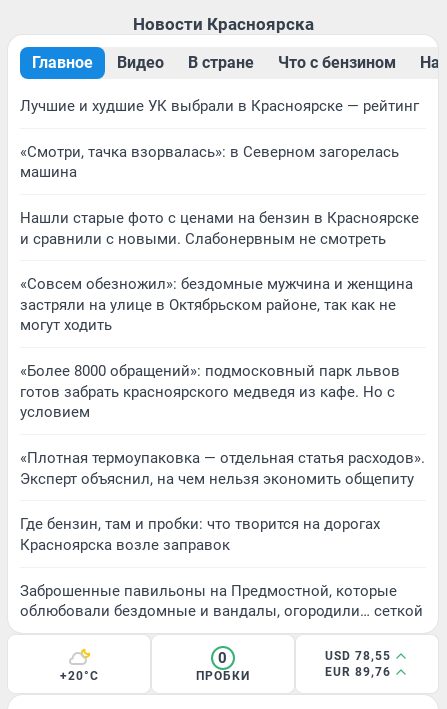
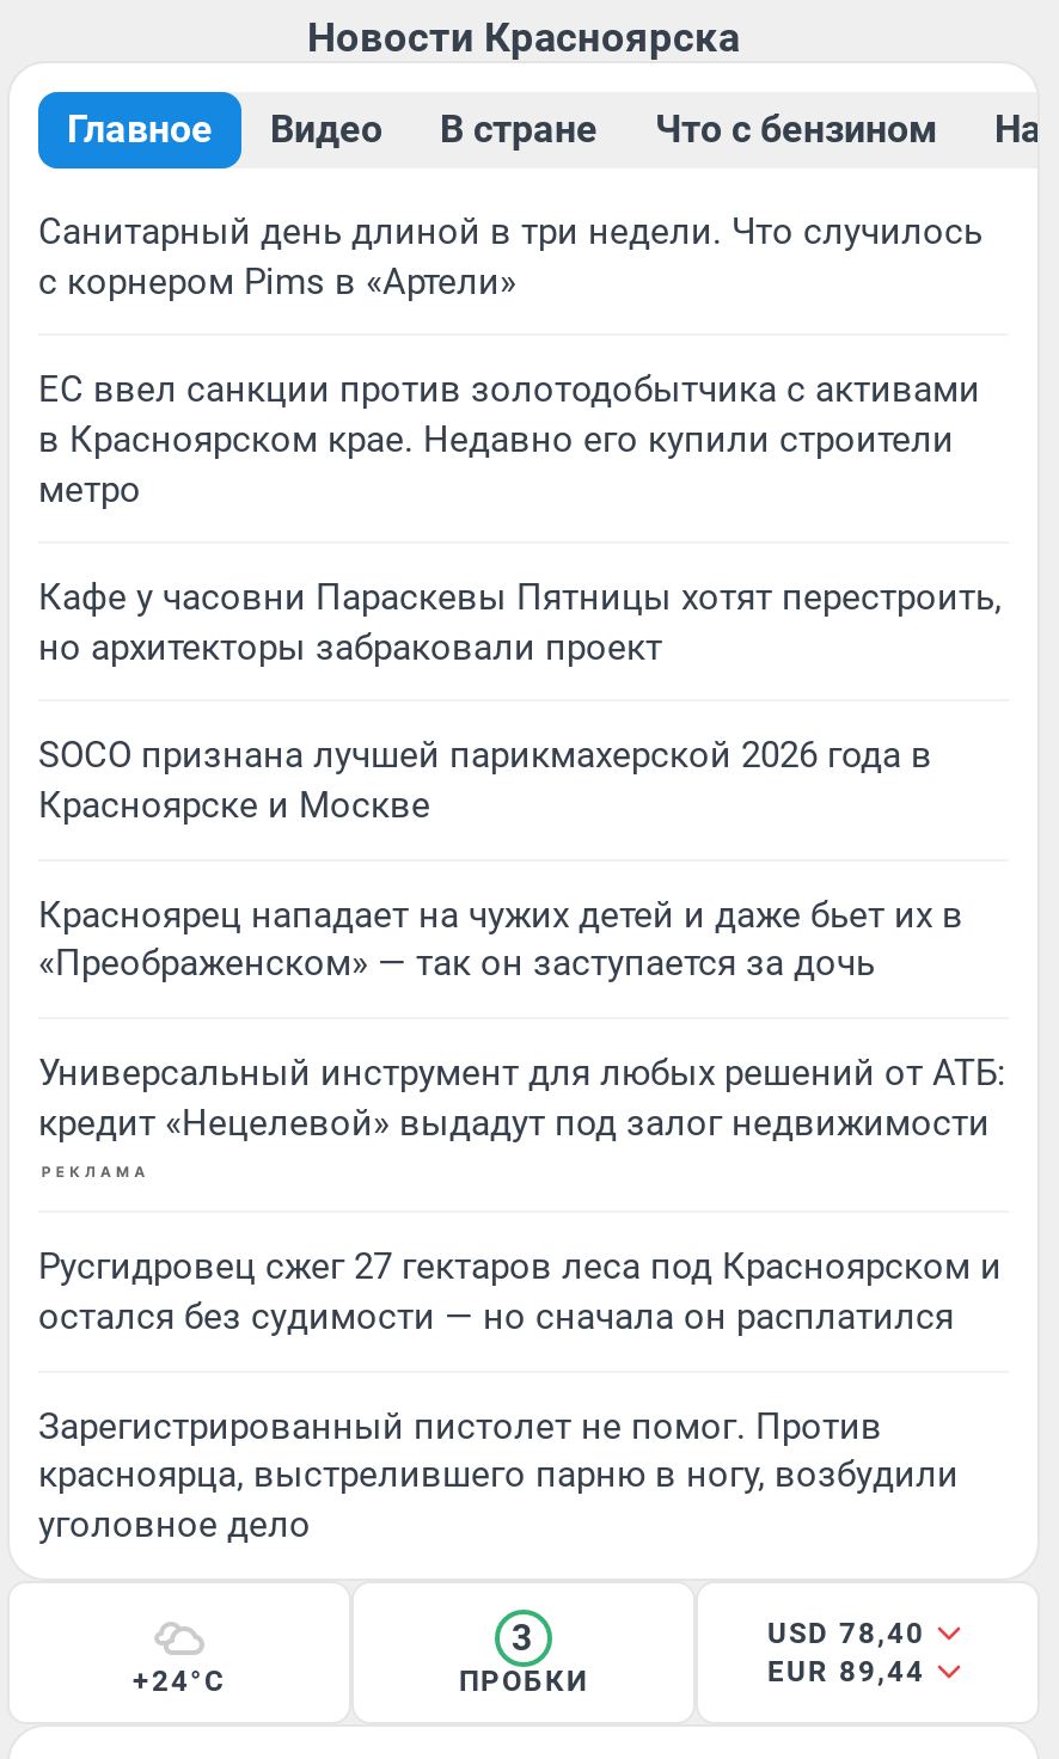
[20,97,419,115] Лучшие и худшие УК выбрали в Красноярске — рейтинг -> [38,211,983,303] Санитарный день длиной в три недели. Что случилось | с корнером Pims в «Артели»
[20,142,399,181] «Смотри, тачка взорвалась»: в Северном загорелась | машина -> [38,369,980,511] ЕС ввел санкции против золотодобытчика с активами | в Красноярском крае. Недавно его купили строители | метро
[20,209,419,247] Нашли старые фото с ценами на бензин в Красноярске | и сравнили с новыми. Слабонервным не смотреть -> [38,577,1002,669] Кафе у часовни Параскевы Пятницы хотят перестроить, | но архитекторы забраковали проект
[20,275,413,334] «Совсем обезножил»: бездомные мужчина и женщина | застряли на улице в Октябрьском районе, так как не | могут ходить -> [38,735,932,828] SOCO признана лучшей парикмахерской 2026 года в | Красноярске и Москве
[20,362,400,421] «Более 8000 обращений»: подмосковный парк львов | готов забрать красноярского медведя из кафе. Но с | условием -> [38,894,963,986] Красноярец нападает на чужих детей и даже бьет их в | «Преображенском» — так он заступается за дочь
[20,449,425,487] «Плотная термоупаковка — отдельная статья расходов». | Эксперт объяснил, на чем нельзя экономить общепиту -> [38,1052,1006,1144] Универсальный инструмент для любых решений от АТБ: | кредит «Нецелевой» выдадут под залог недвижимости
[20,515,380,554] Где бензин, там и пробки: что творится на дорогах | Красноярска возле заправок -> [38,1246,1002,1339] Русгидровец сжег 27 гектаров леса под Красноярском и | остался без судимости — но сначала он расплатился
[20,581,423,620] Заброшенные павильоны на Предмостной, которые | облюбовали бездомные и вандалы, огородили… сеткой -> [38,1405,959,1546] Зарегистрированный пистолет не помог. Против | красноярца, выстрелившего парню в ногу, возбудили | уголовное дело
[218,649,228,667] 0 -> [512,1616,535,1659] 3
[325,649,391,663] USD 78,55 -> [767,1616,925,1649] USD 78,40
[59,669,98,683] +20°C -> [133,1663,226,1697] +24°C
[325,665,391,679] EUR 89,76 -> [767,1654,925,1687] EUR 89,44

